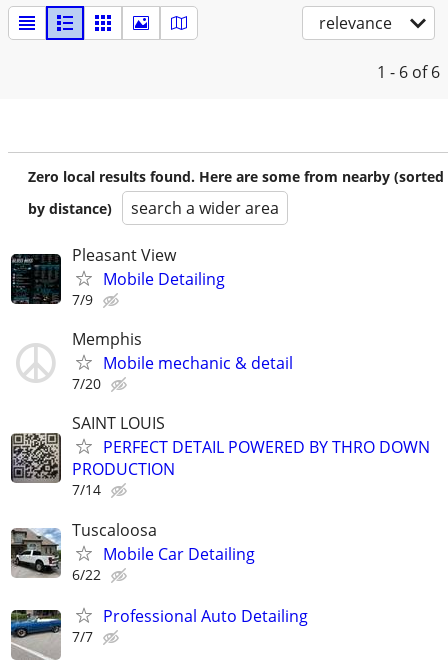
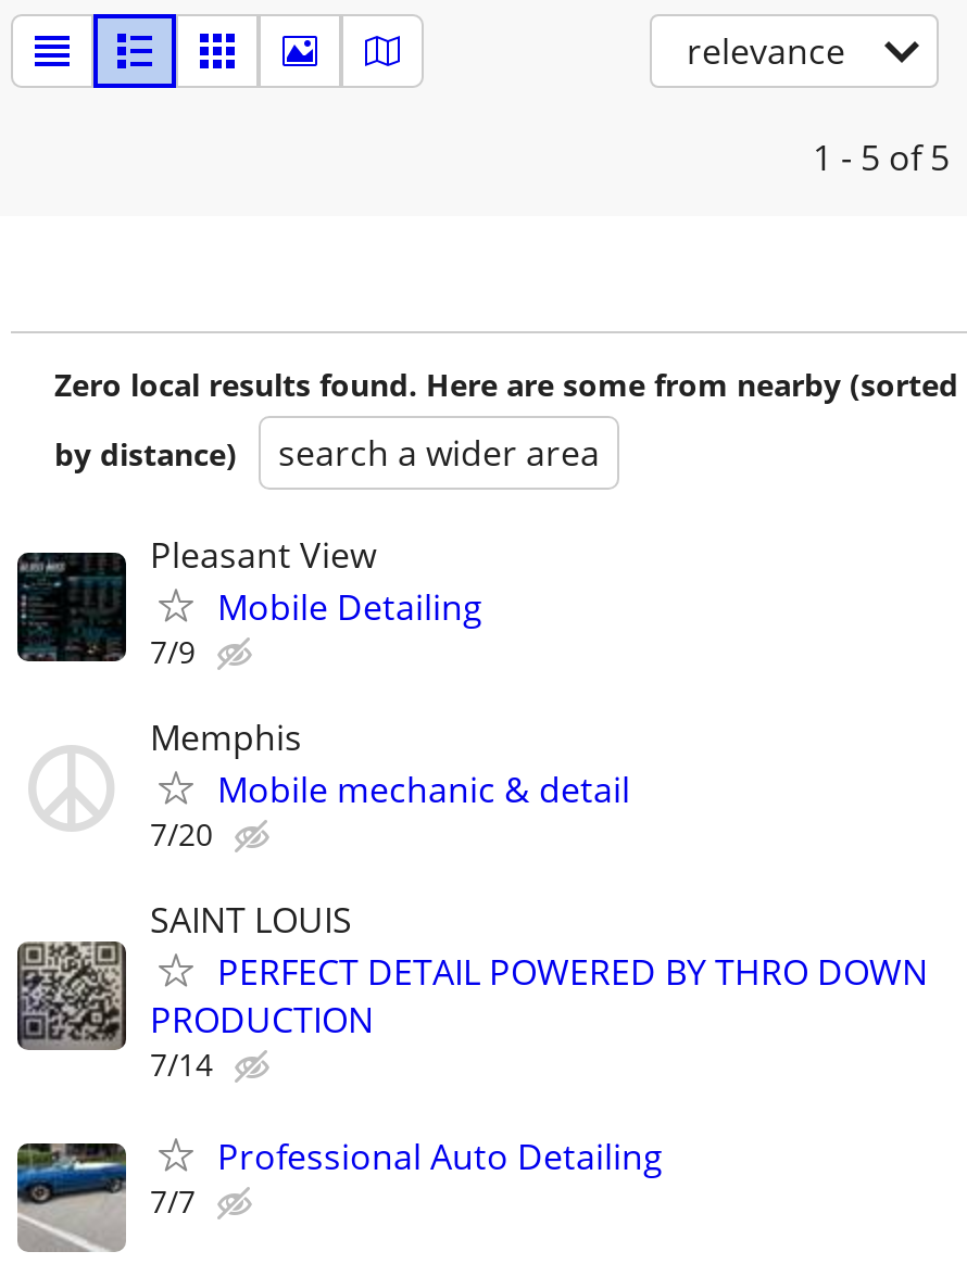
[377,61,440,83] 1 - 6 of 6 -> [813,134,950,181] 1 - 5 of 5
[11,519,255,584] [image] | Tuscaloosa | Mobile Car Detailing | 6/22 -> none

